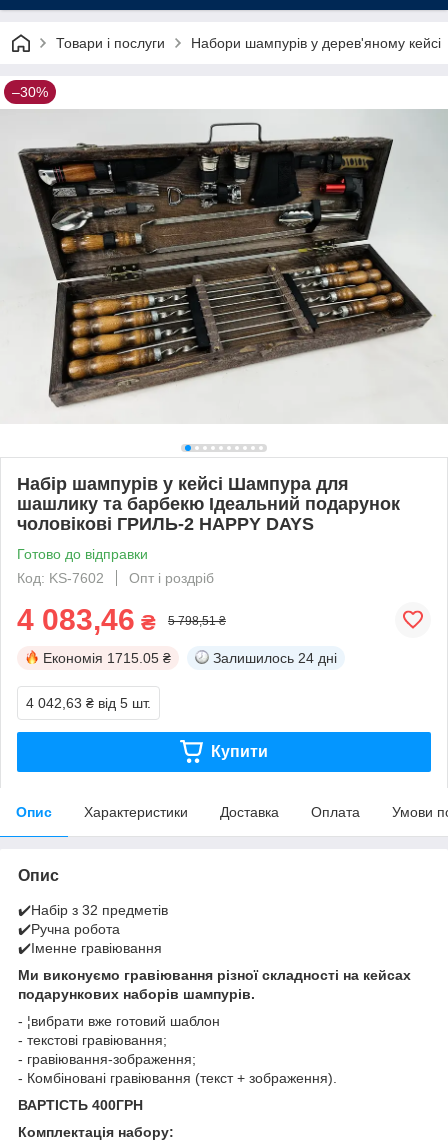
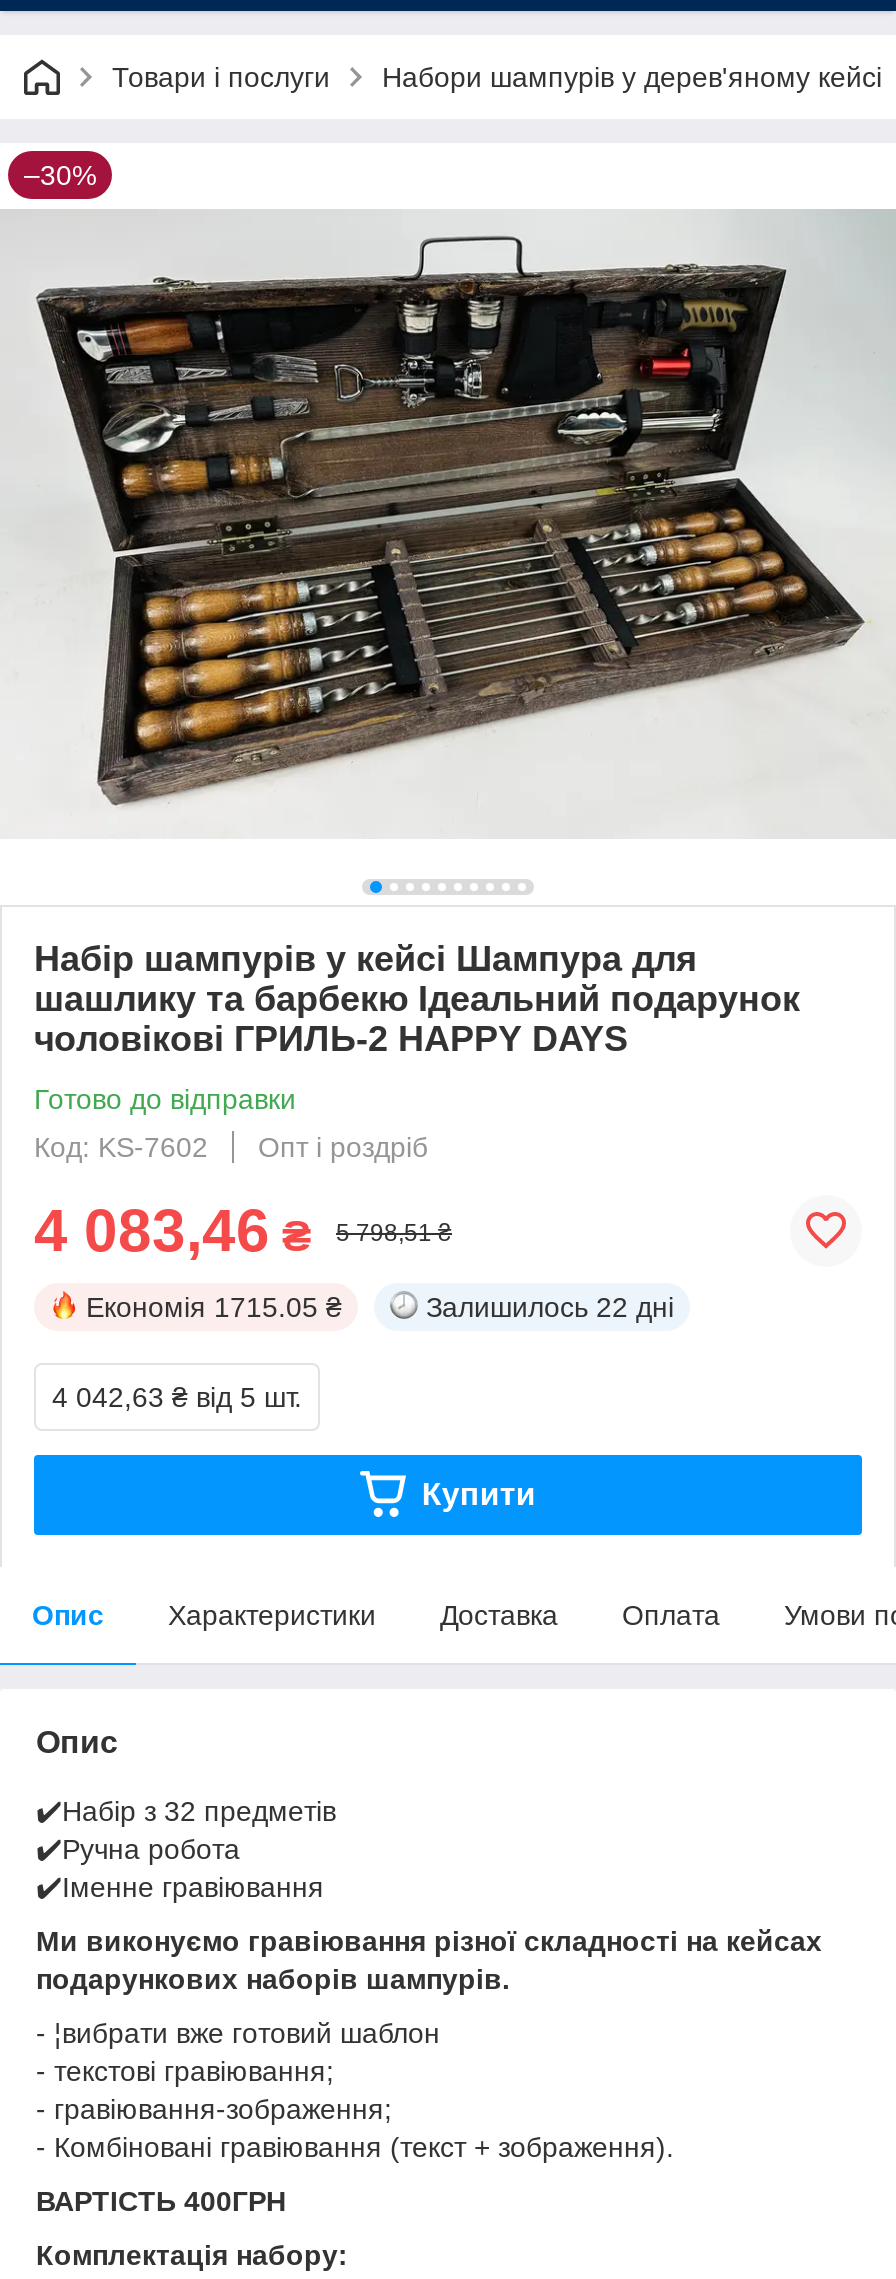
[213,650,337,666] Залишилось 24 дні -> [426,1291,674,1323] Залишилось 22 дні

